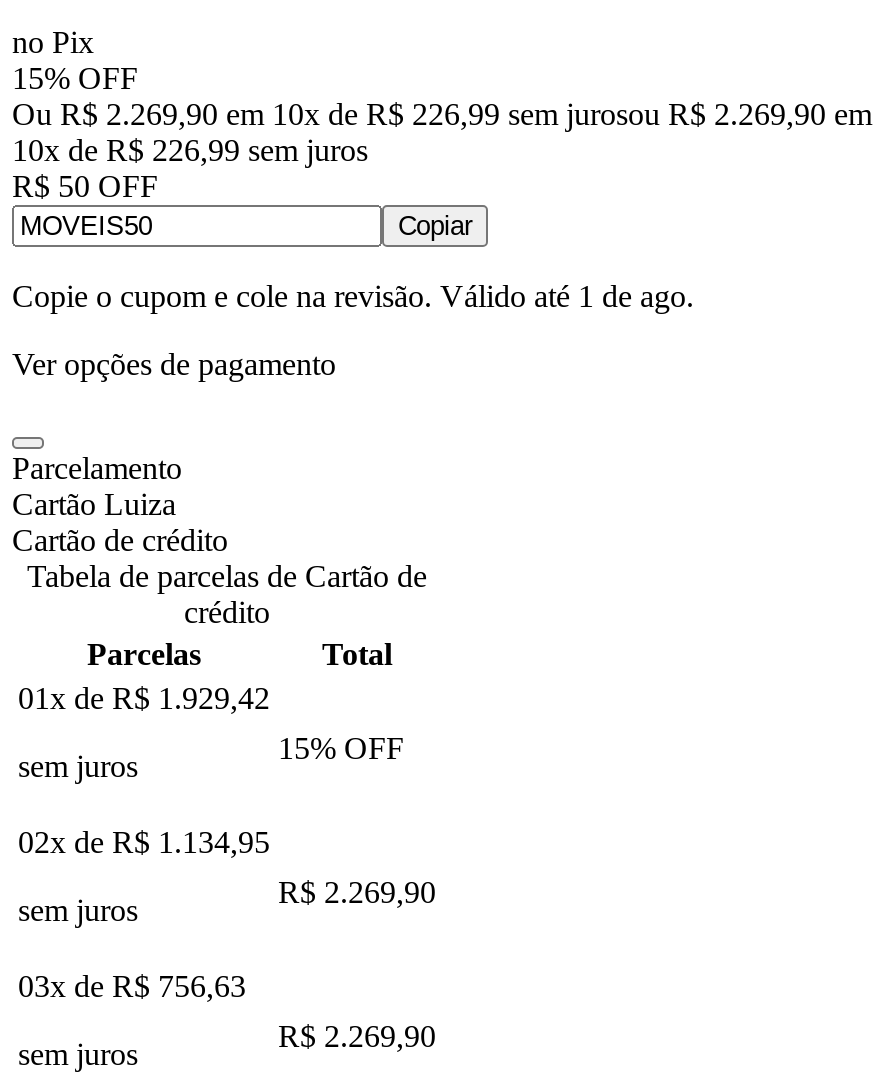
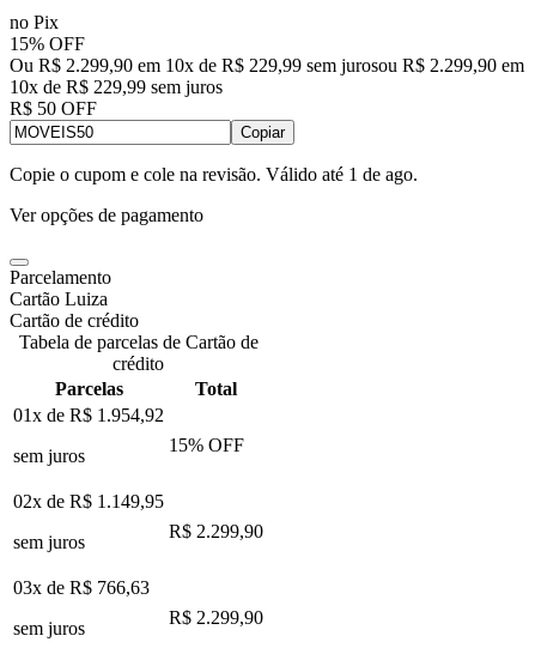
[12,96,872,130] Ou R$ 2.269,90 em 10x de R$ 226,99 sem jurosou R$ 2.269,90 em -> [10,55,524,75] Ou R$ 2.299,90 em 10x de R$ 229,99 sem jurosou R$ 2.299,90 em
[12,132,368,166] 10x de R$ 226,99 sem juros -> [10,76,223,97] 10x de R$ 229,99 sem juros
[18,680,270,714] 01x de R$ 1.929,42 -> [13,404,164,425] 01x de R$ 1.954,92
[18,824,270,858] 02x de R$ 1.134,95 -> [13,491,164,511] 02x de R$ 1.149,95
[278,874,436,908] R$ 2.269,90 -> [169,521,263,541] R$ 2.299,90
[18,968,246,1002] 03x de R$ 756,63 -> [13,577,150,597] 03x de R$ 766,63
[278,1018,436,1052] R$ 2.269,90 -> [169,607,263,627] R$ 2.299,90

